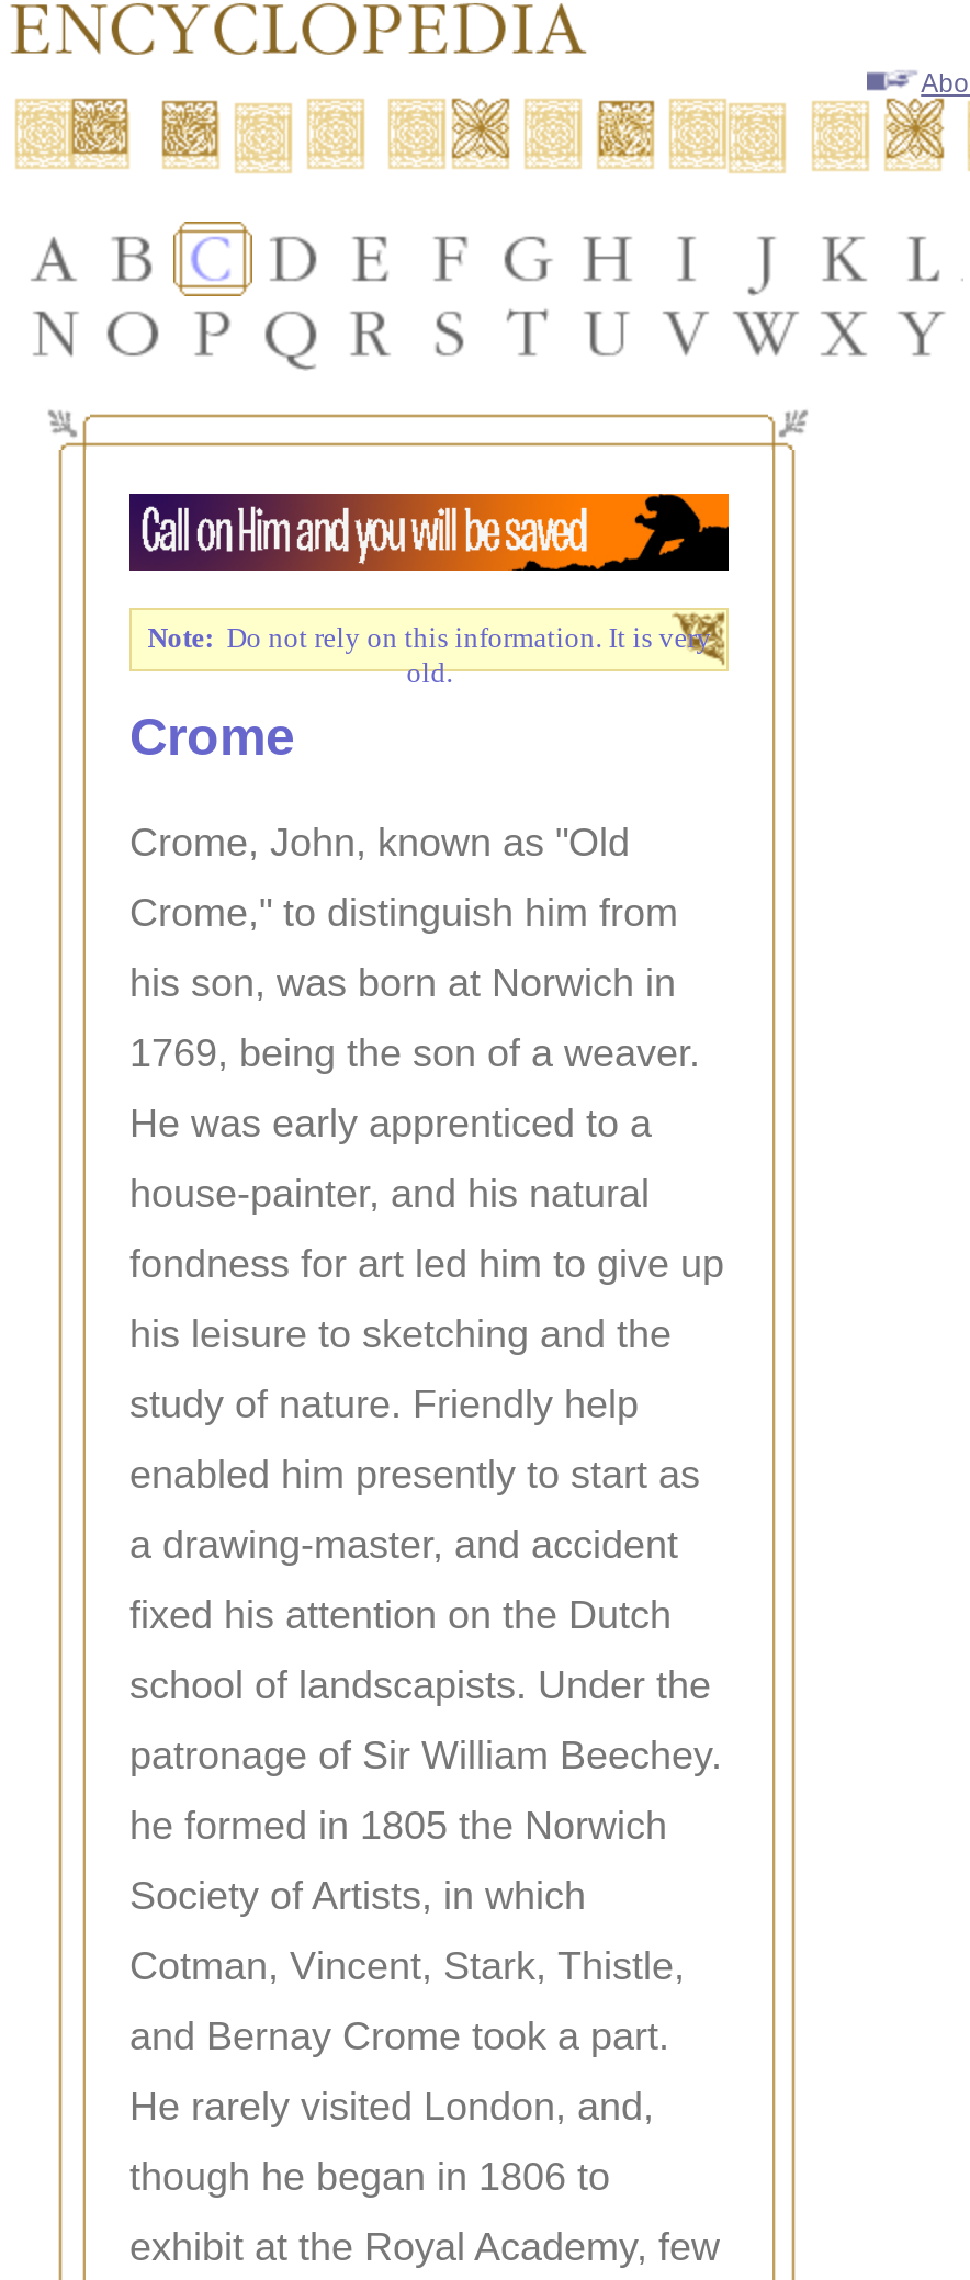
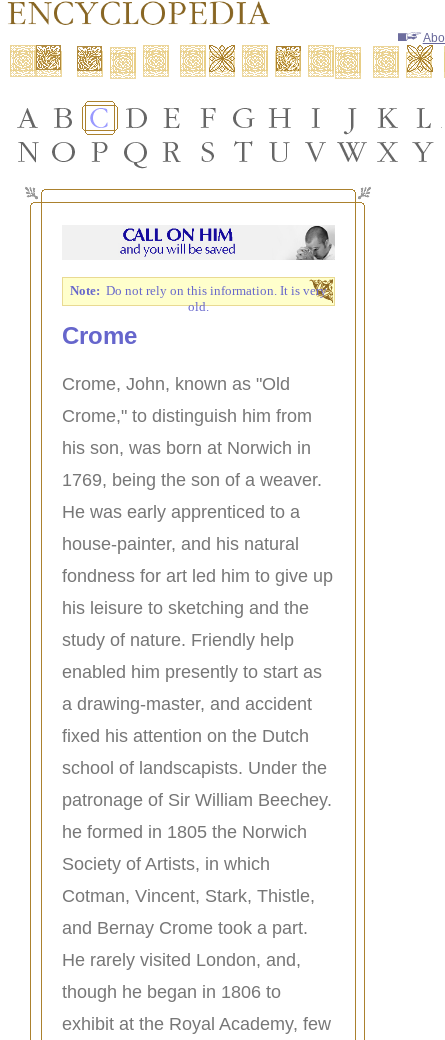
[127,492,731,573] [image] -> [62,224,336,261] [image]

